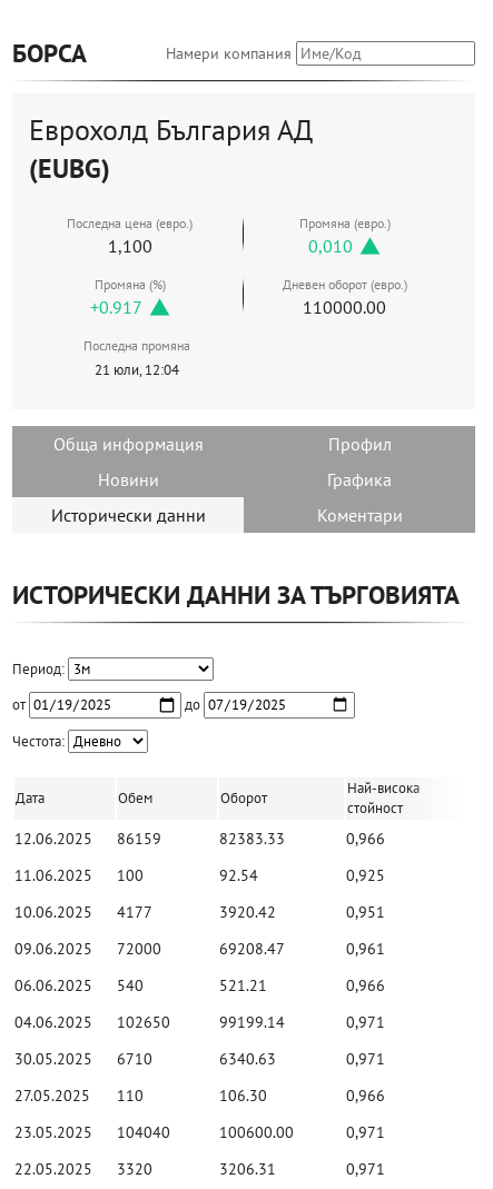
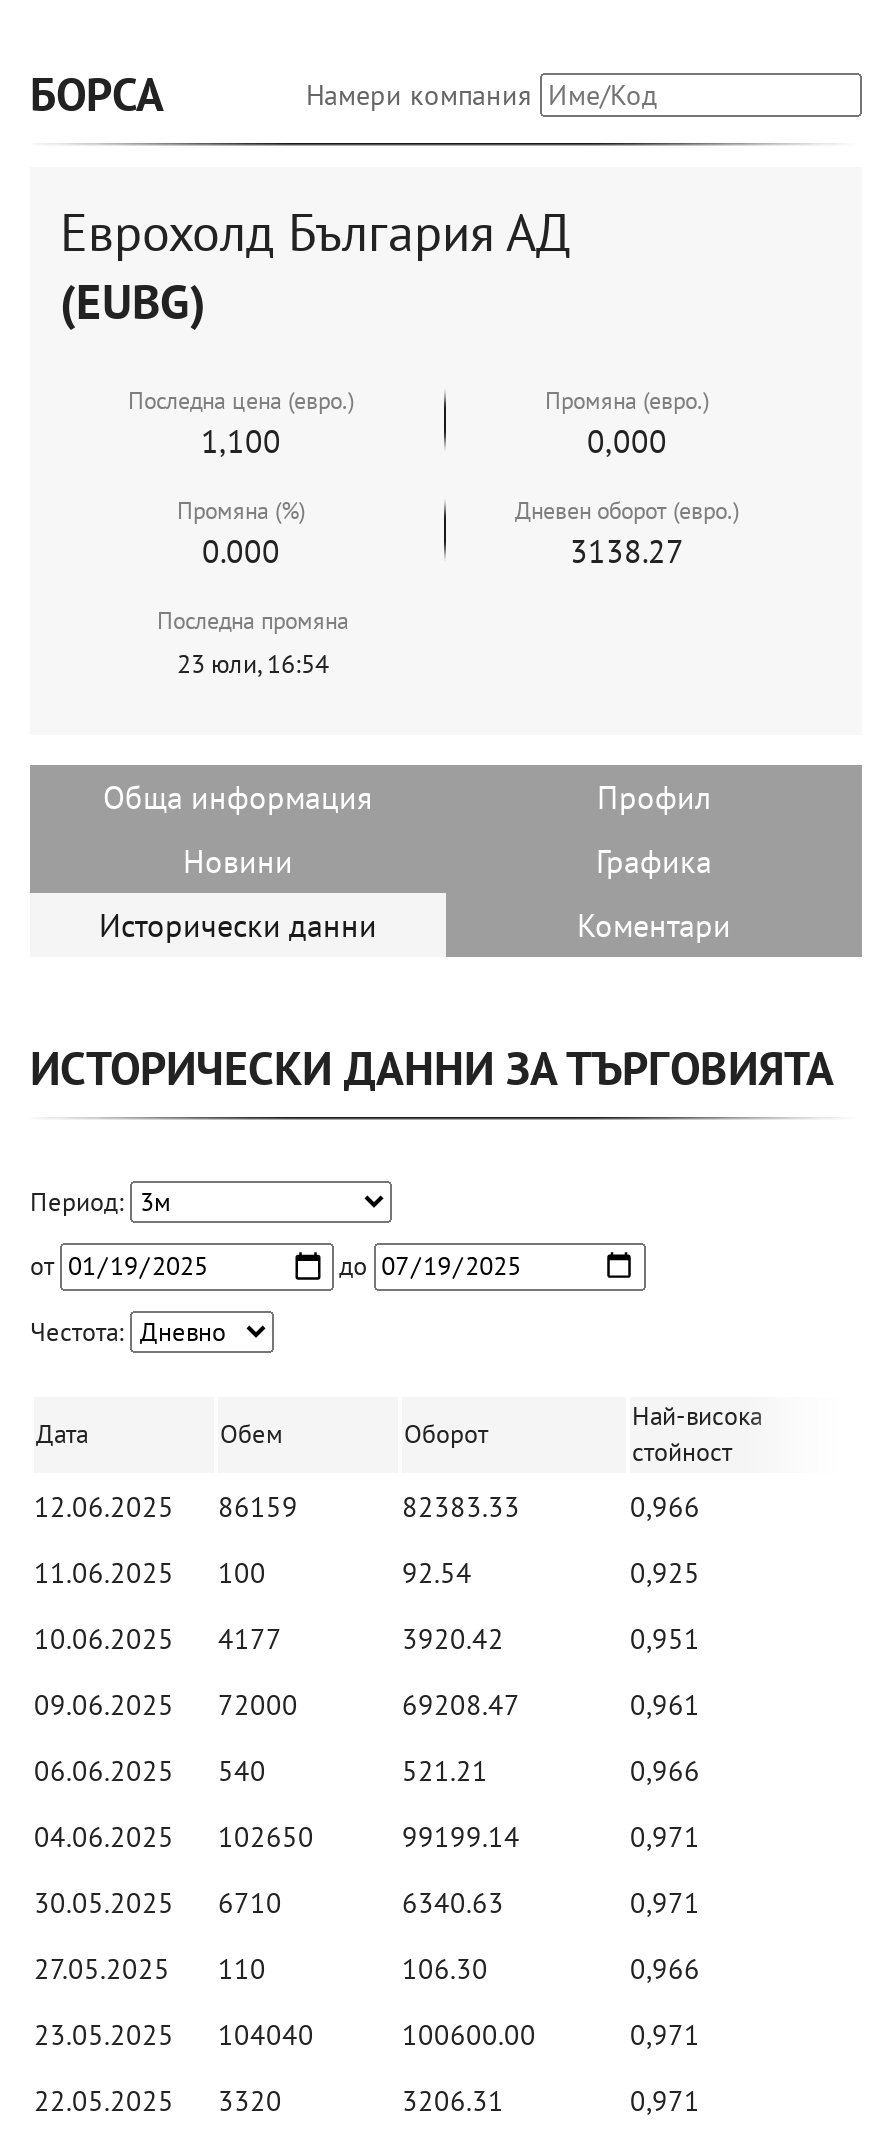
[308,235,353,257] 0,010 -> [587,421,667,461] 0,000
[90,296,142,318] +0.917 -> [202,531,280,571] 0.000
[303,296,386,318] 110000.00 -> [570,531,684,571] 3138.27
[94,360,179,379] 21 юли, 12:04 -> [177,647,329,681] 23 юли, 16:54

